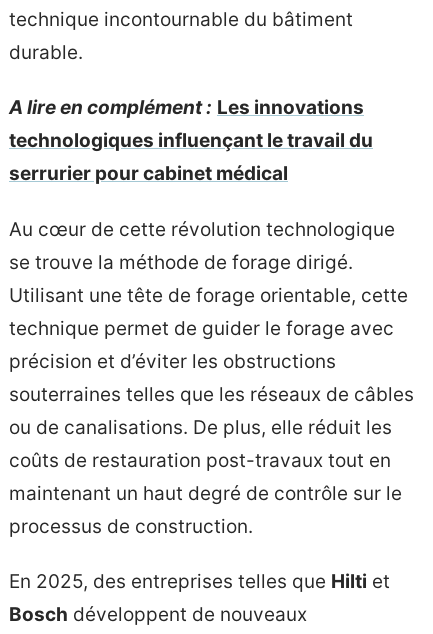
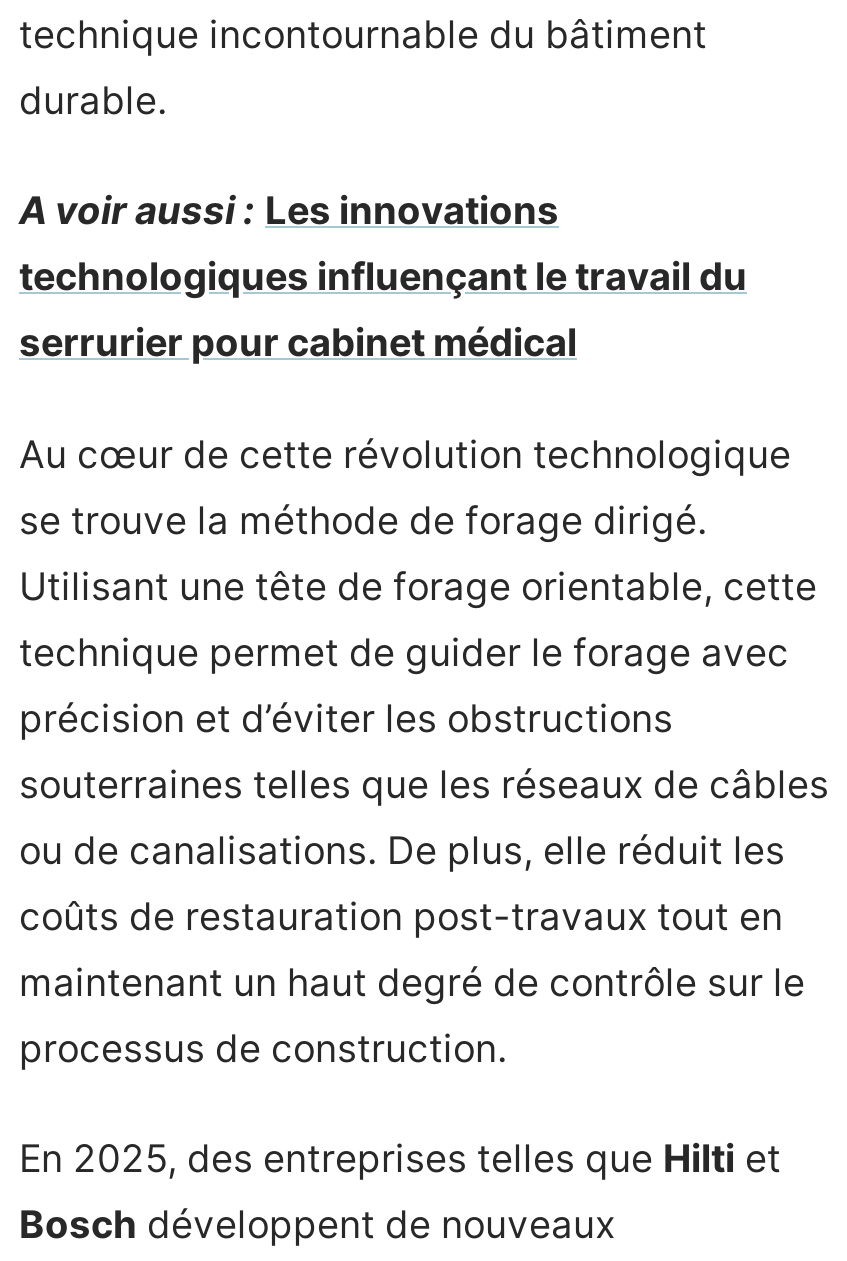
[9,96,364,119] A lire en complément : Les innovations -> [19,188,559,234] A voir aussi : Les innovations

